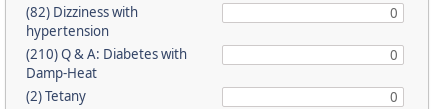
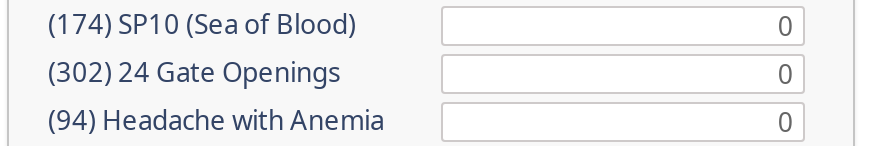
[25,3,137,40] (82) Dizziness with | hypertension -> [48,5,356,41] (174) SP10 (Sea of Blood)
[25,45,186,82] (210) Q & A: Diabetes with | Damp-Heat -> [48,53,340,89] (302) 24 Gate Openings
[25,87,85,105] (2) Tetany -> [48,101,384,137] (94) Headache with Anemia

